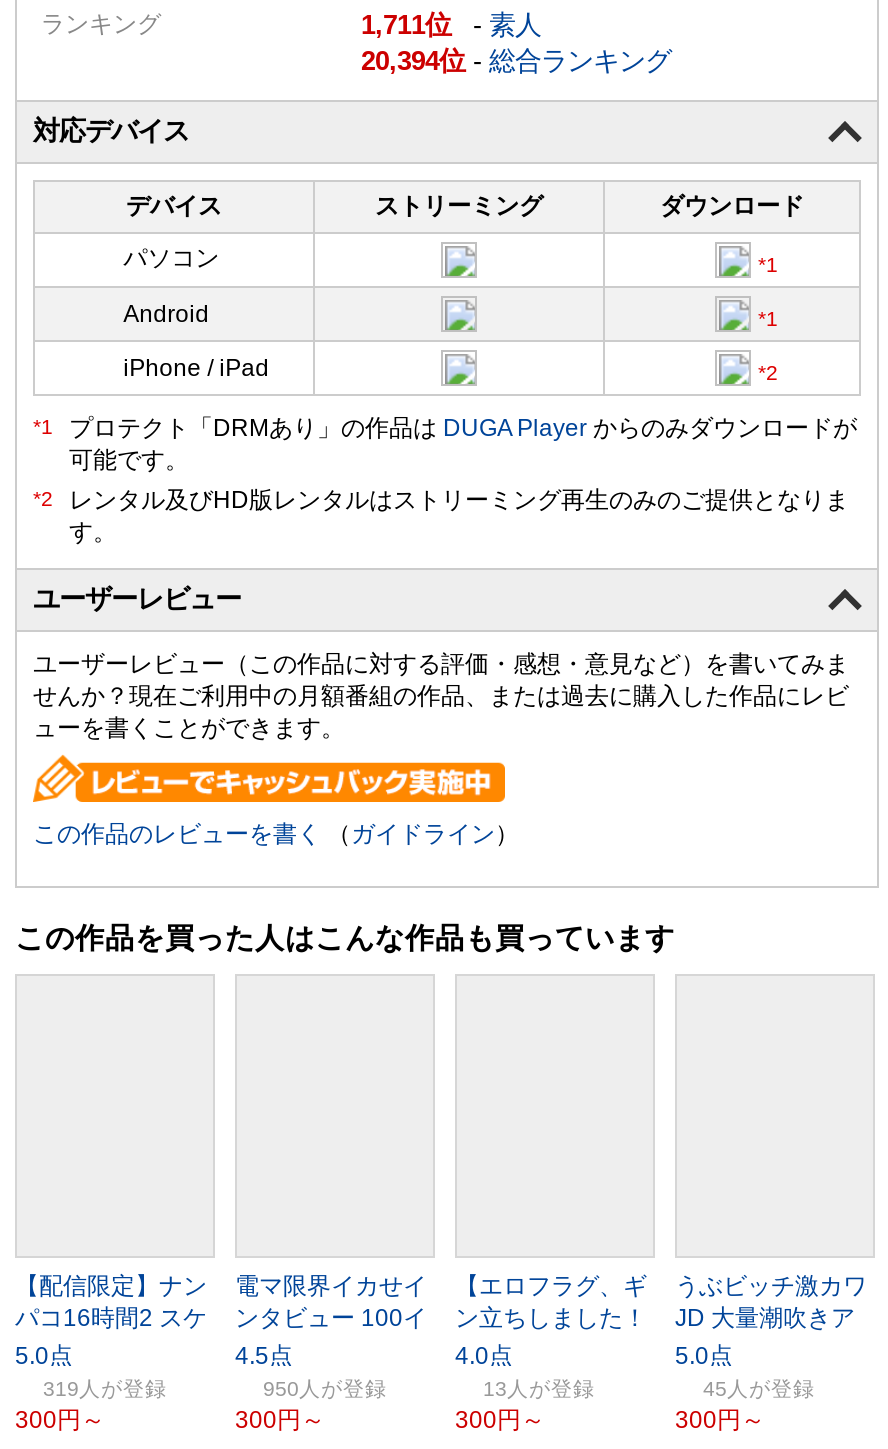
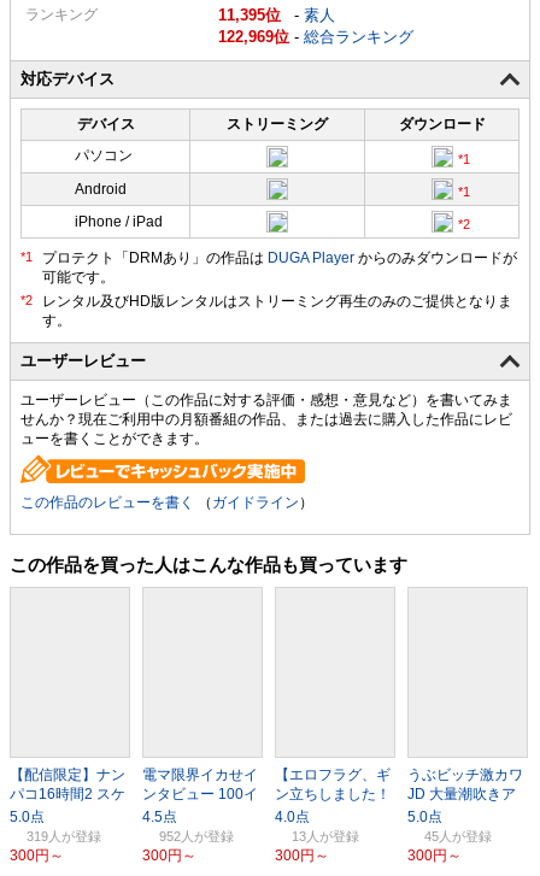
[361,10,541,40] 1,711 -素人 -> [218,6,335,24] 11,395 -素人
[361,46,671,76] 20,394 -総合ランキング -> [218,27,413,46] 122,969 -総合ランキング
[263,1377,321,1401] 950人 -> [159,829,194,844] 952人

